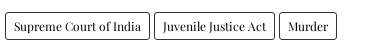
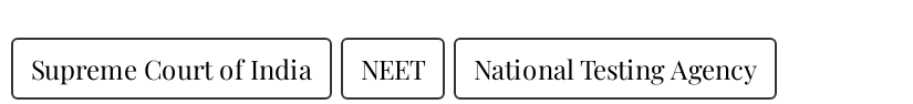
[163,18,328,34] Juvenile Justice Act | Murder -> [361,49,757,85] NEET | National Testing Agency

